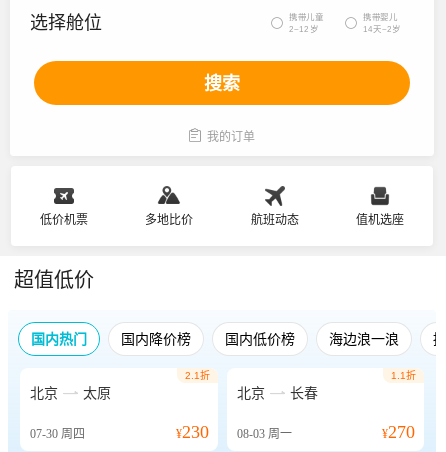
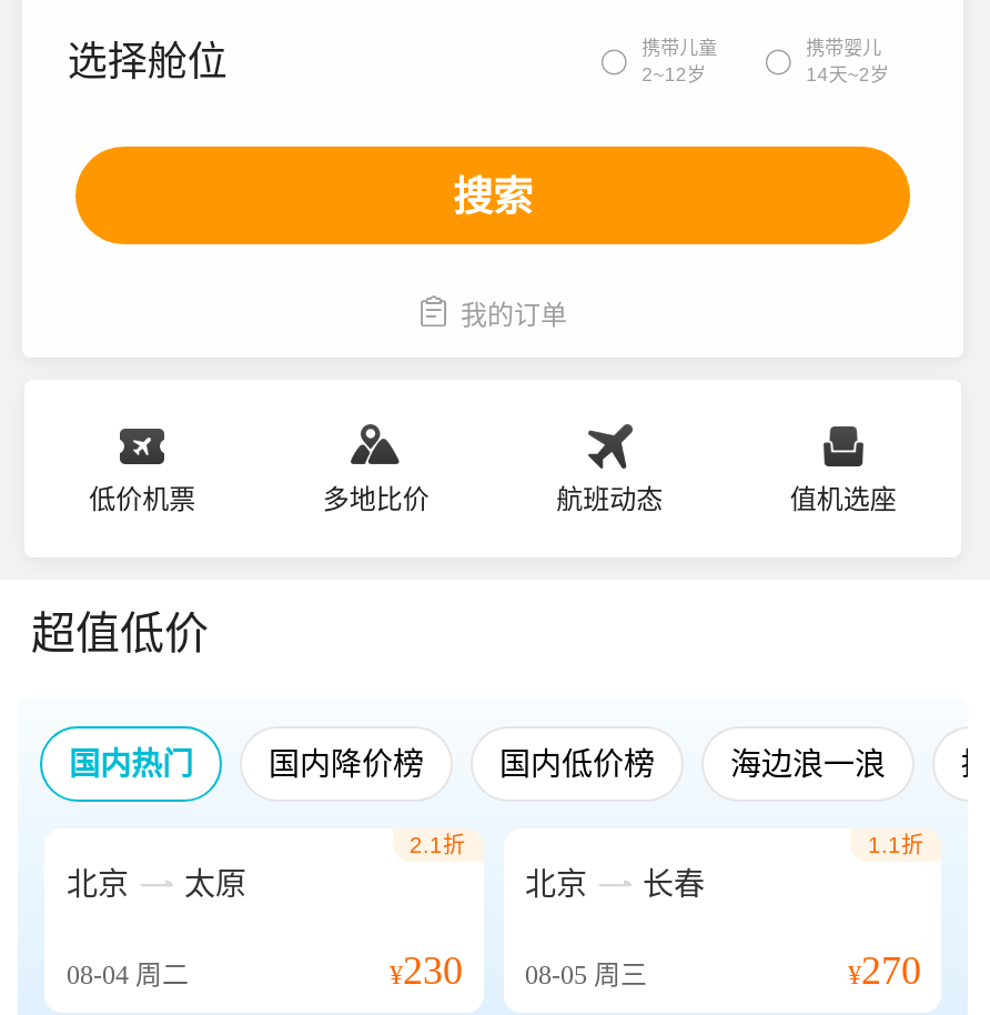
[30,427,85,441] 07-30周四 -> [67,959,189,991] 08-04周二
[175,422,291,442] ¥230 08-03周一 -> [390,948,647,993] ¥230 08-05周三

